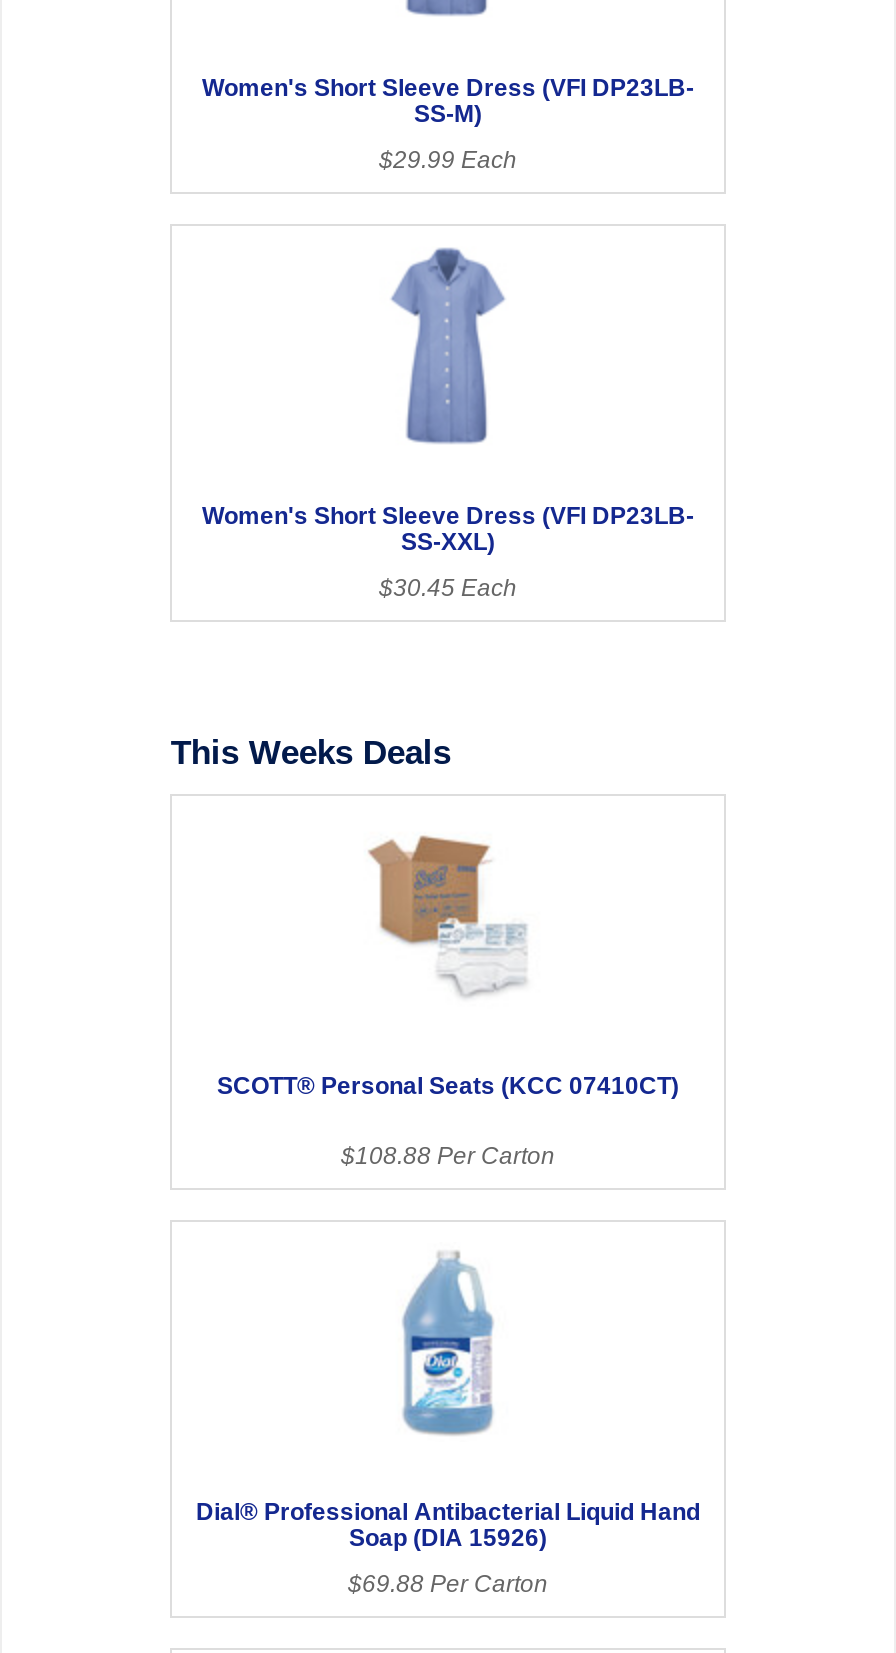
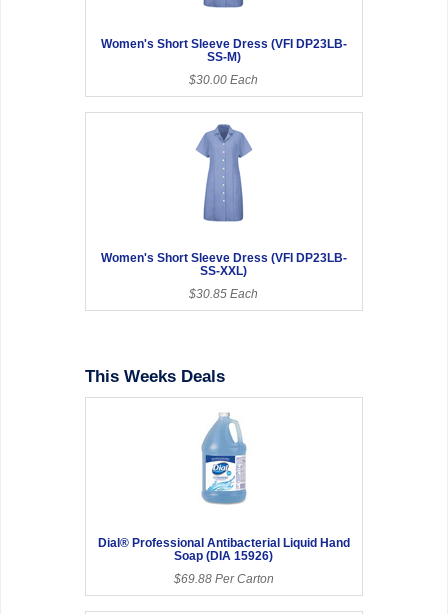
[379,147,517,175] $29.99 Each -> [189,73,258,87] $30.00 Each
[379,575,517,603] $30.45 Each -> [189,287,258,301] $30.85 Each
[366,826,528,986] [image] -> none
[217,1073,679,1171] SCOTT® Personal Seats (KCC 07410CT) | $108.88 Per Carton -> none

